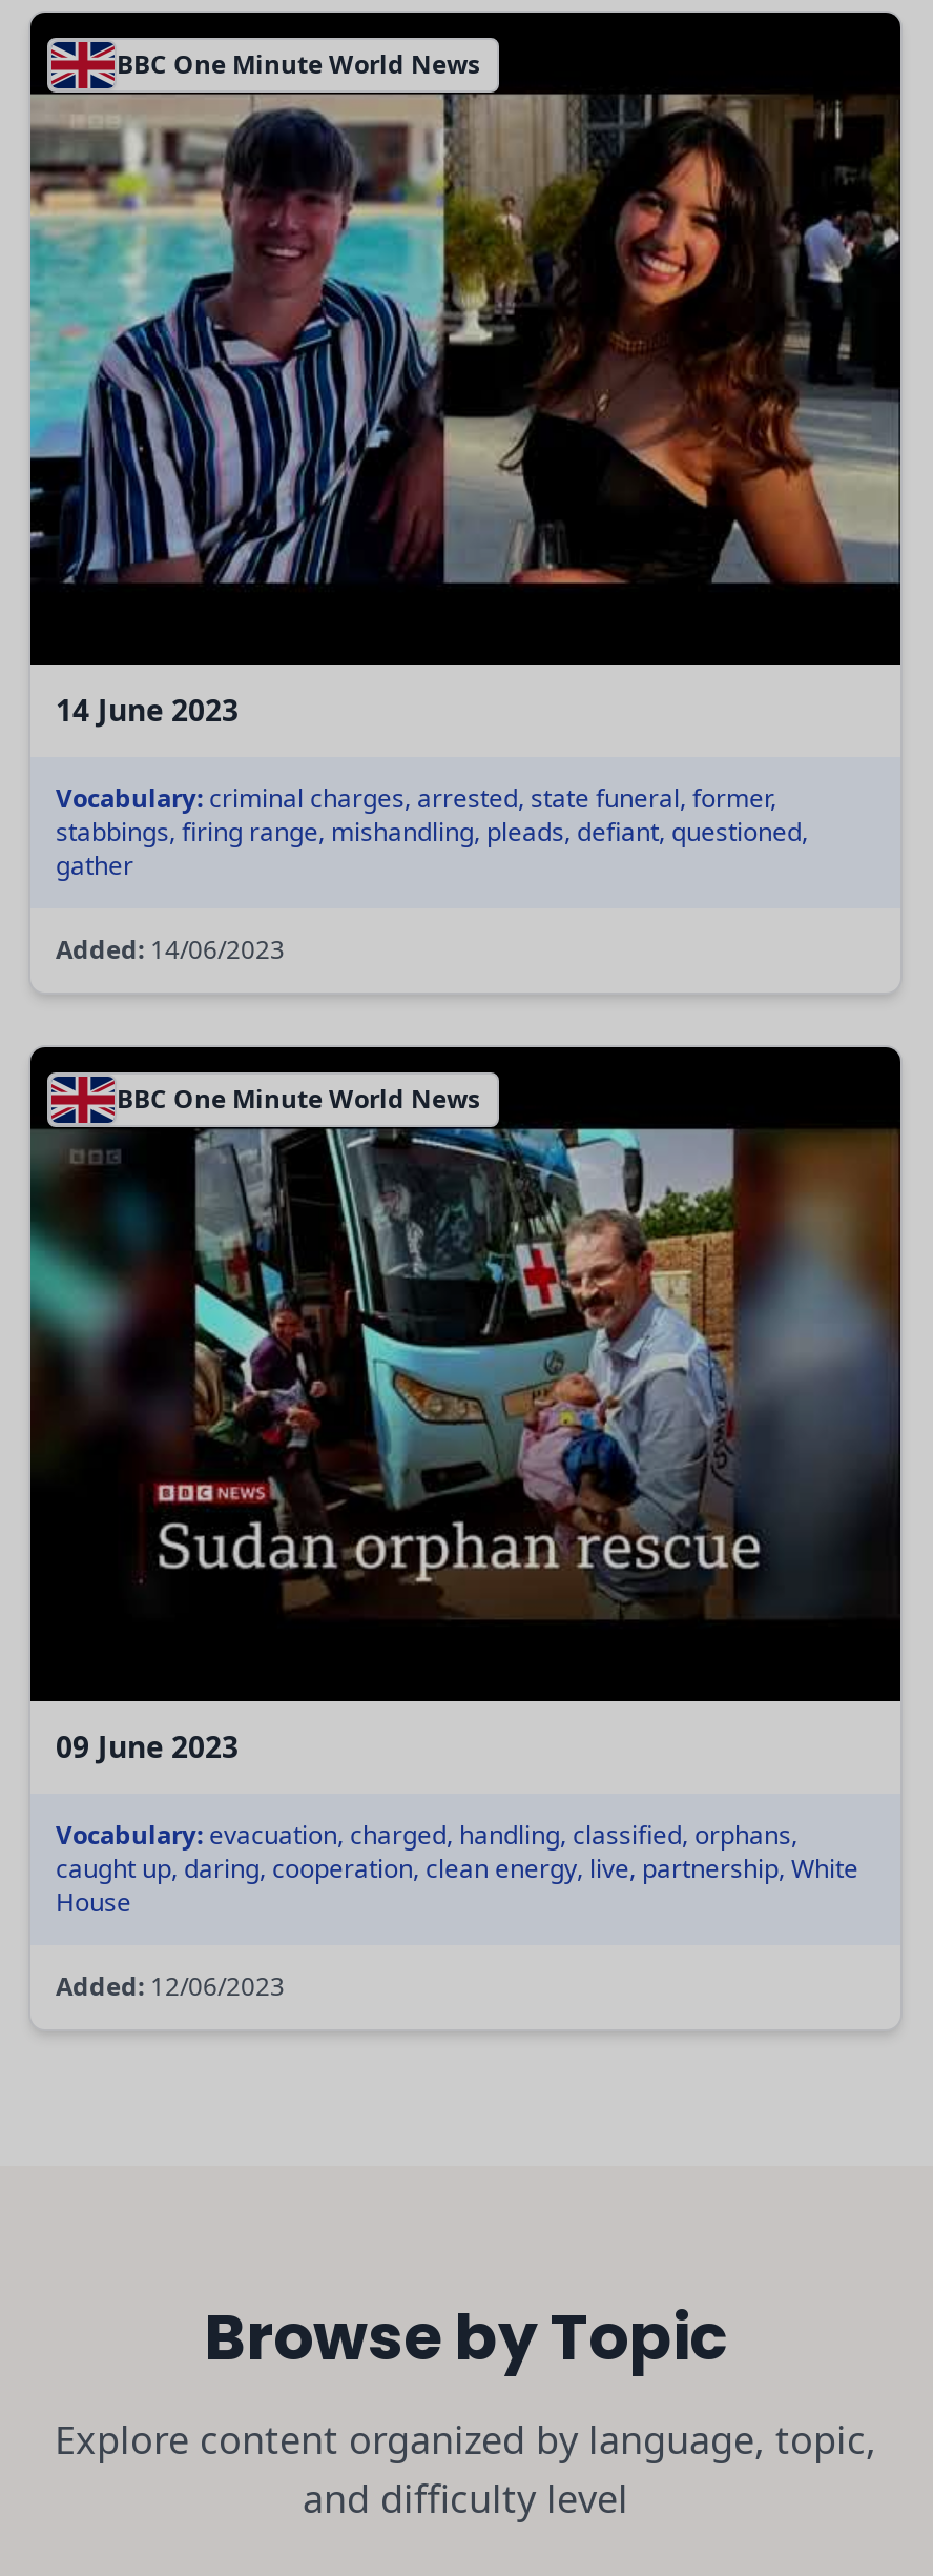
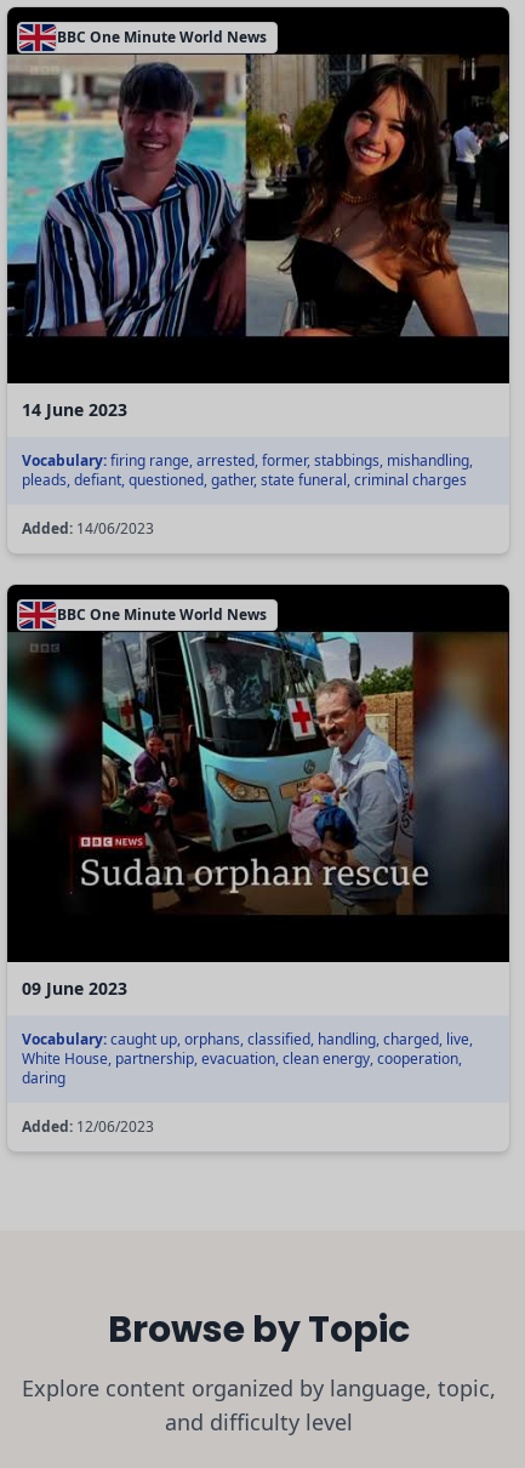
[56,780,808,883] Vocabulary: criminal charges, arrested, state funeral, former, | stabbings, firing range, mishandling, pleads, defiant, questioned, | gather -> [22,450,473,490] Vocabulary: firing range, arrested, former, stabbings, mishandling, | pleads, defiant, questioned, gather, state funeral, criminal charges
[56,1816,858,1919] Vocabulary: evacuation, charged, handling, classified, orphans, | caught up, daring, cooperation, clean energy, live, partnership, White | House -> [22,1028,473,1088] Vocabulary: caught up, orphans, classified, handling, charged, live, | White House, partnership, evacuation, clean energy, cooperation, | daring

